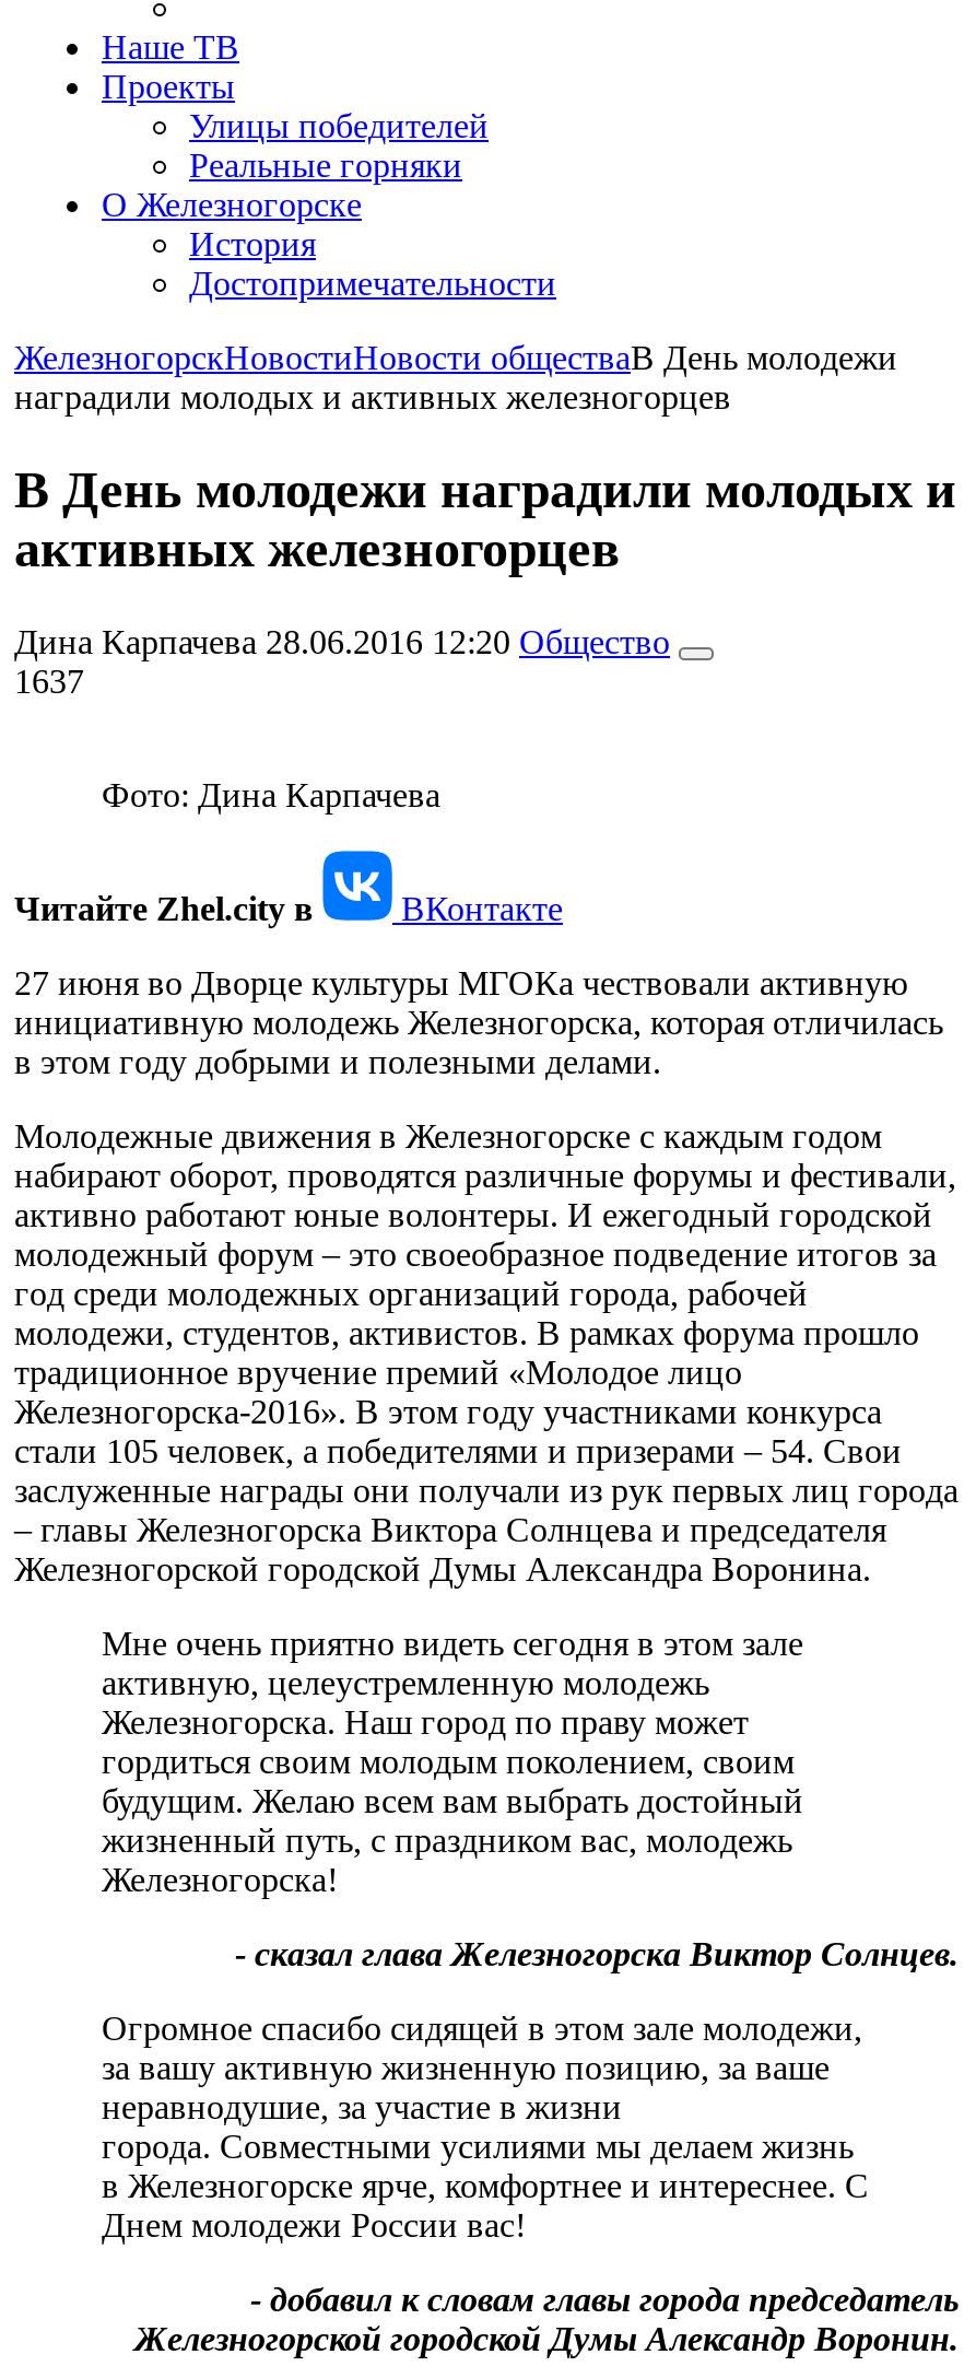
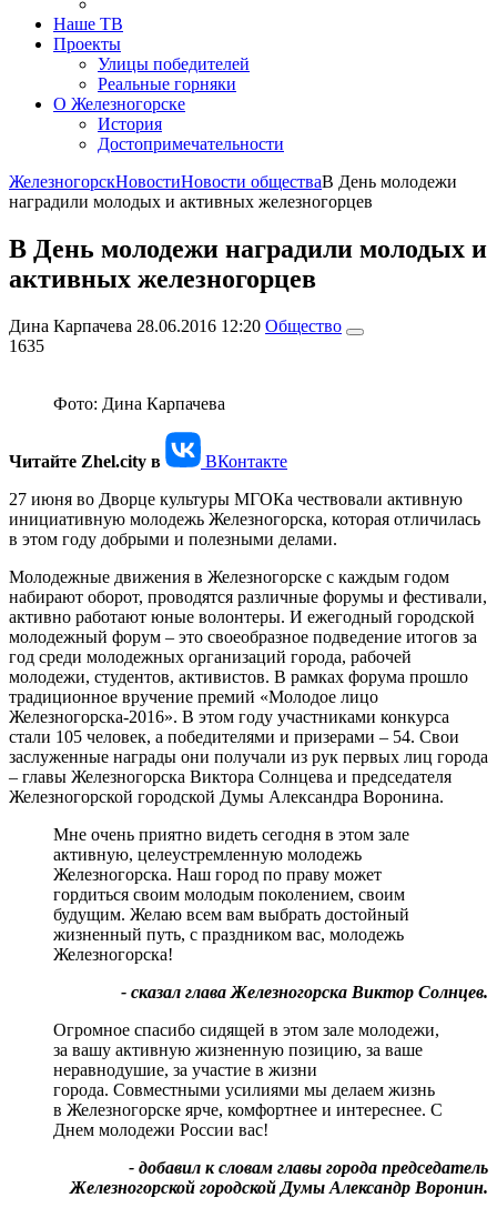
[14,662,84,699] 1637 -> [9,336,44,355] 1635

